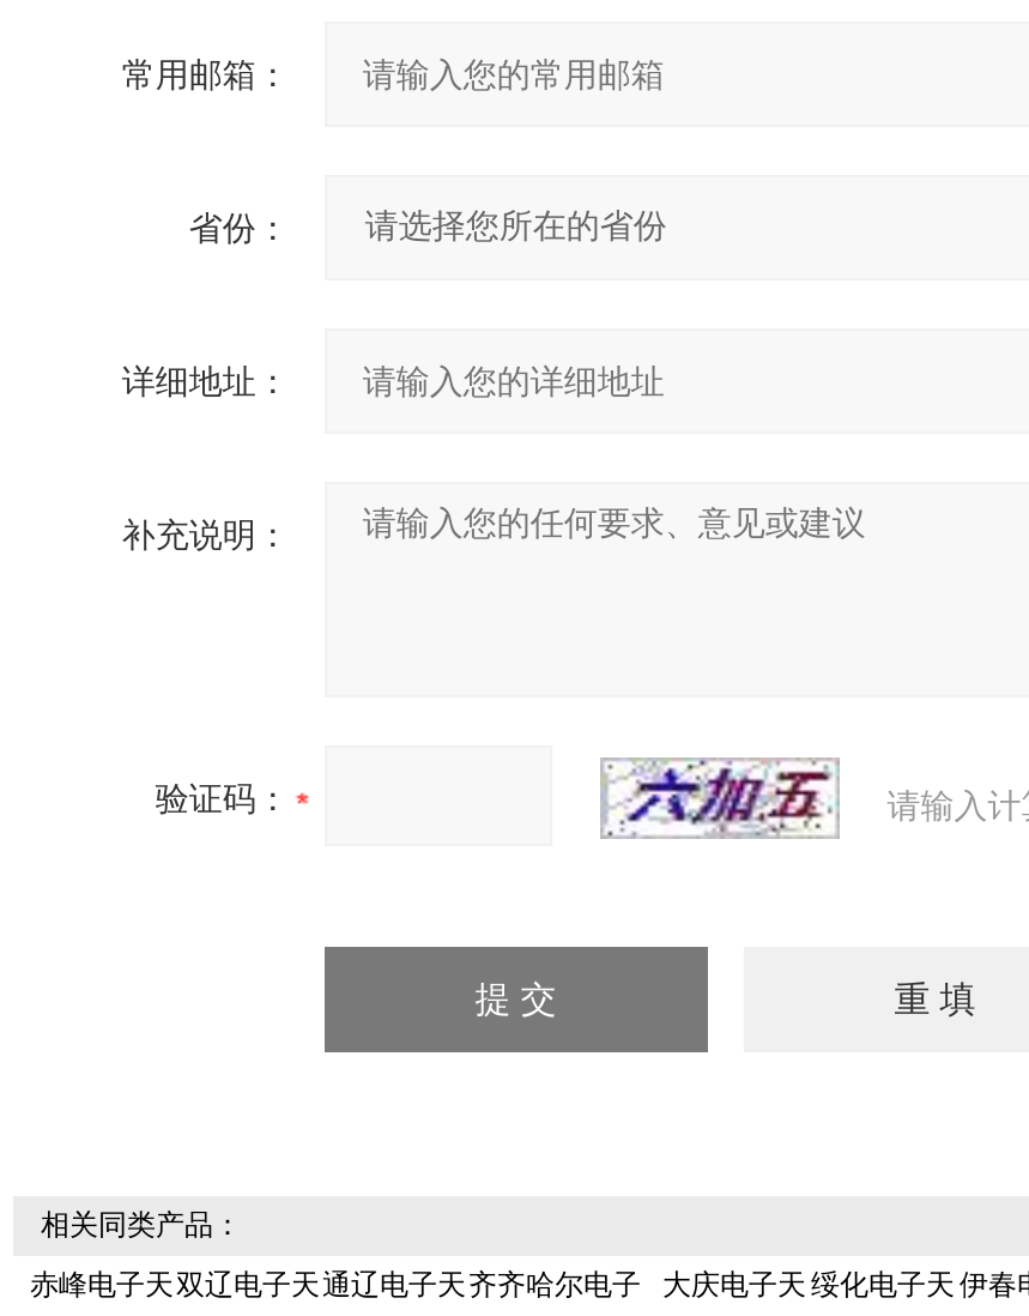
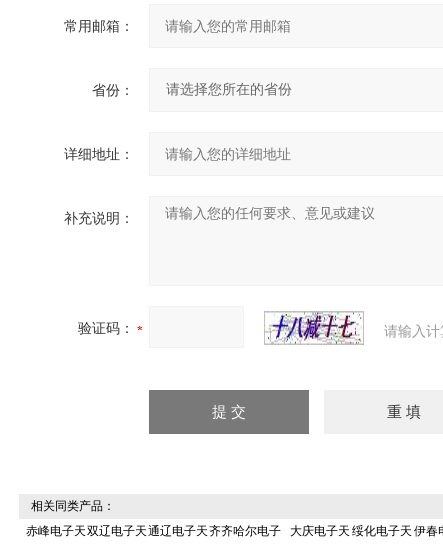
[600,757,840,839] [image] -> [264,311,363,345] [image]

